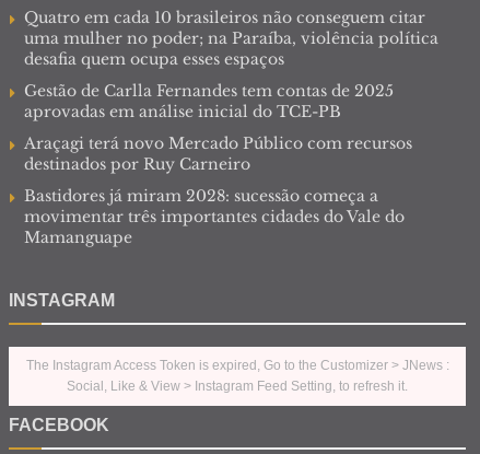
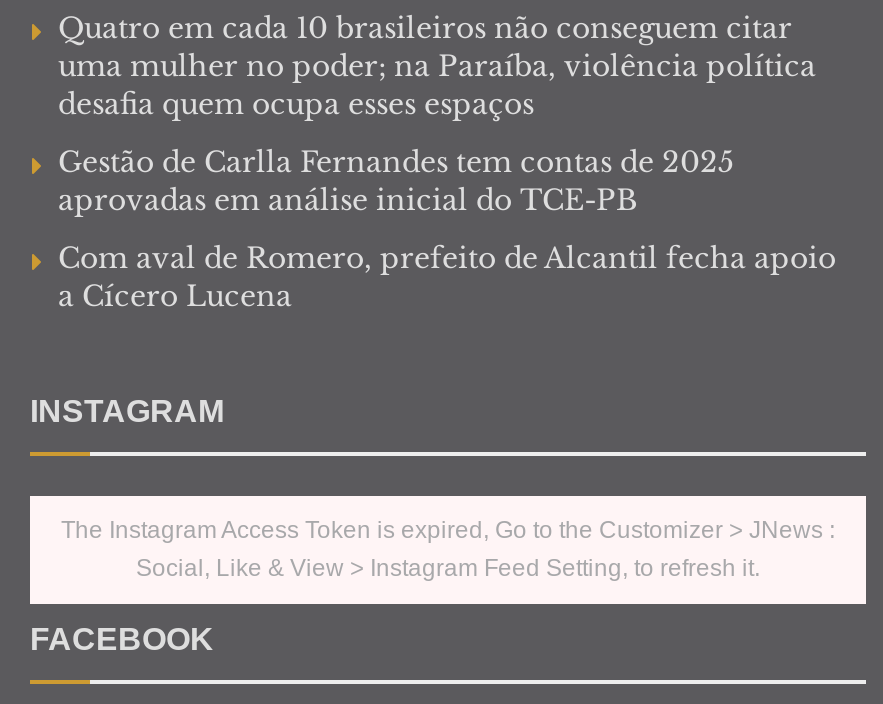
[24,134,412,247] Araçagi terá novo Mercado Público com recursos | destinados por Ruy Carneiro | Bastidores já miram 2028: sucessão começa a | movimentar três importantes cidades do Vale do | Mamanguape -> [58,239,836,313] Com aval de Romero, prefeito de Alcantil fecha apoio | a Cícero Lucena

